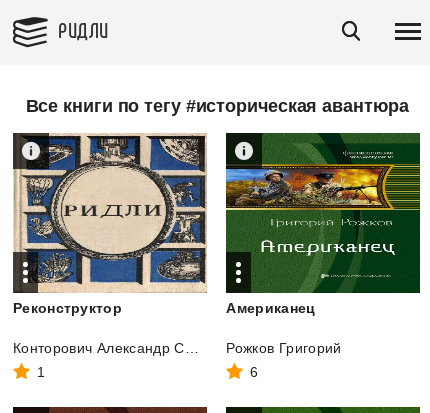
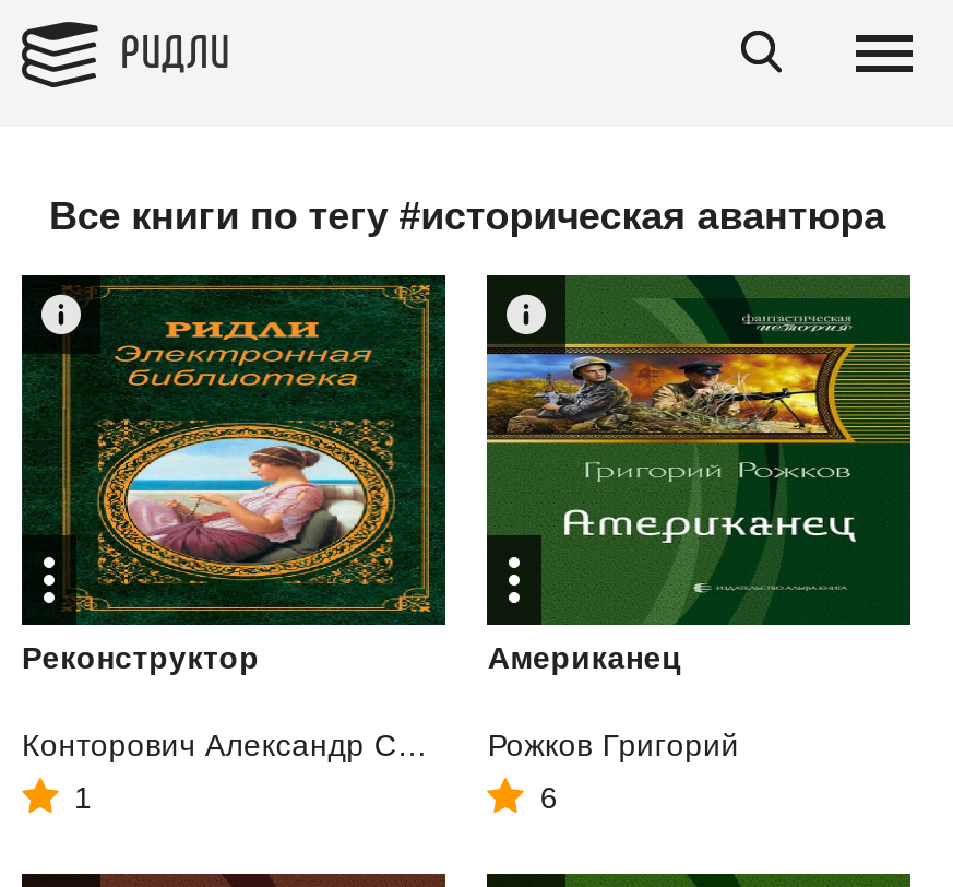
[13,132,207,293] [image] -> [20,273,448,627] [image]

